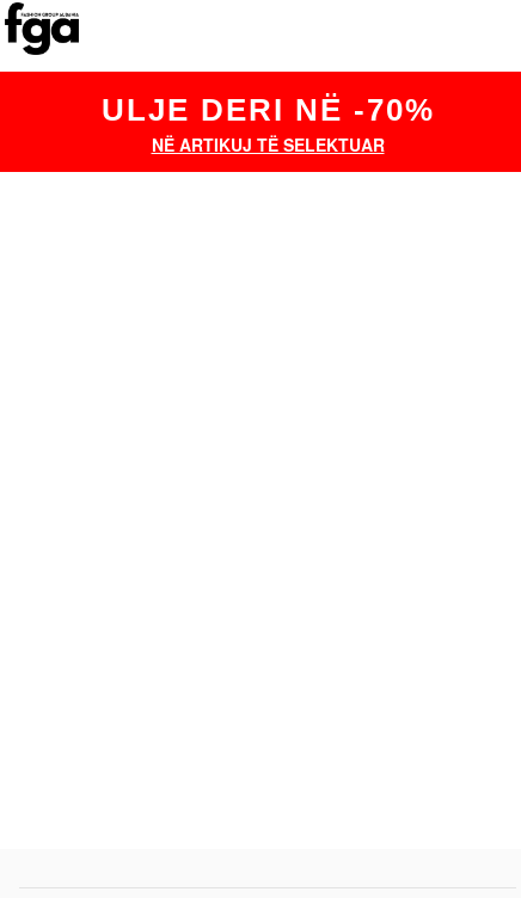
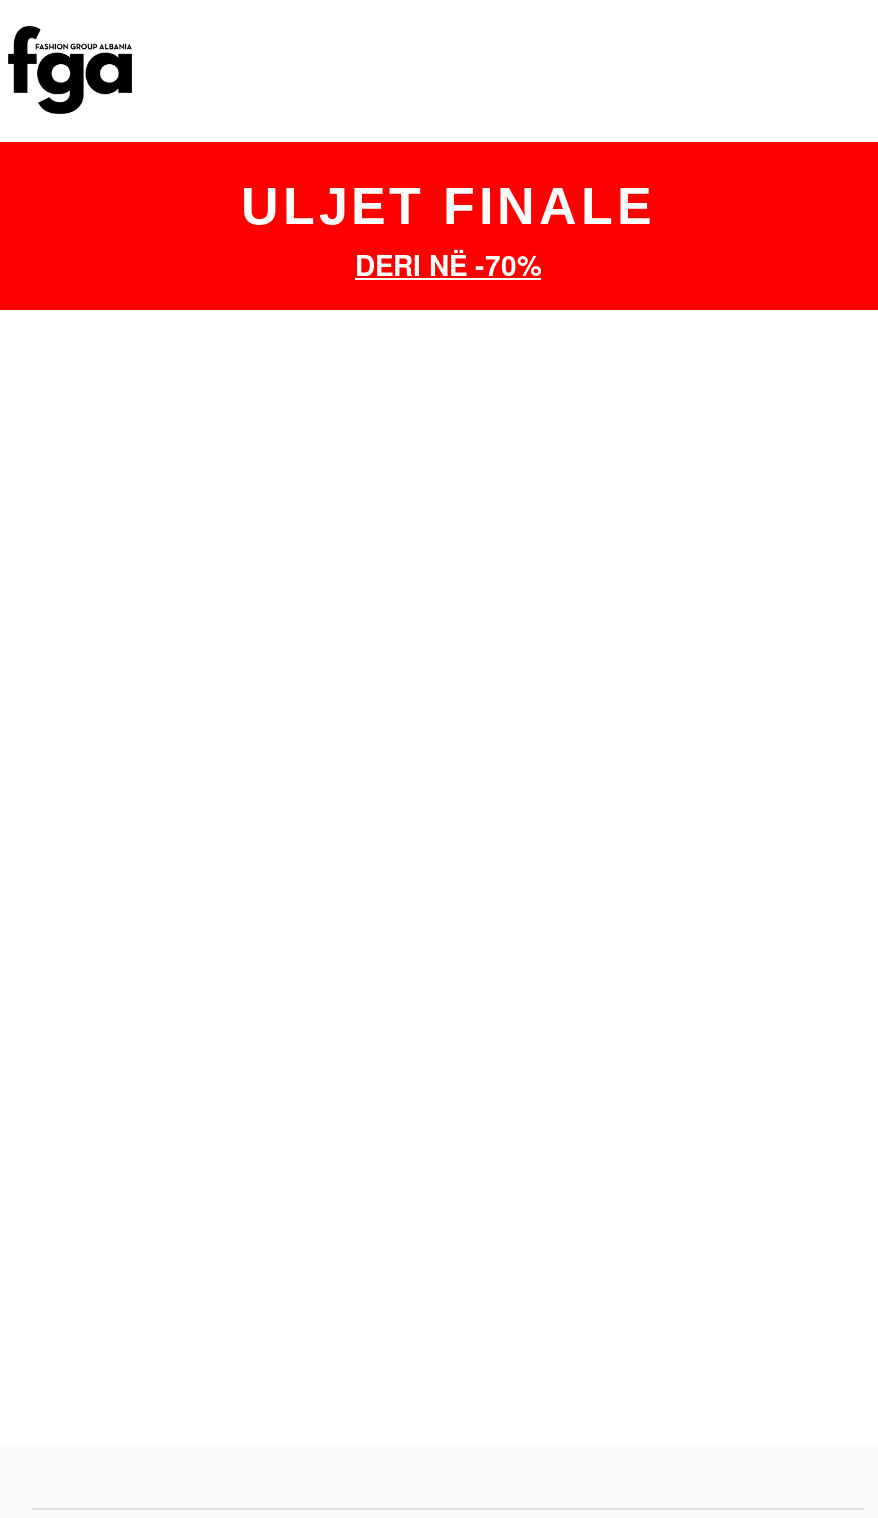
[101,92,434,156] ULJE DERI NË -70% | NË ARTIKUJ TË SELEKTUAR -> [241,176,655,284] ULJET FINALE | DERI NË -70%

